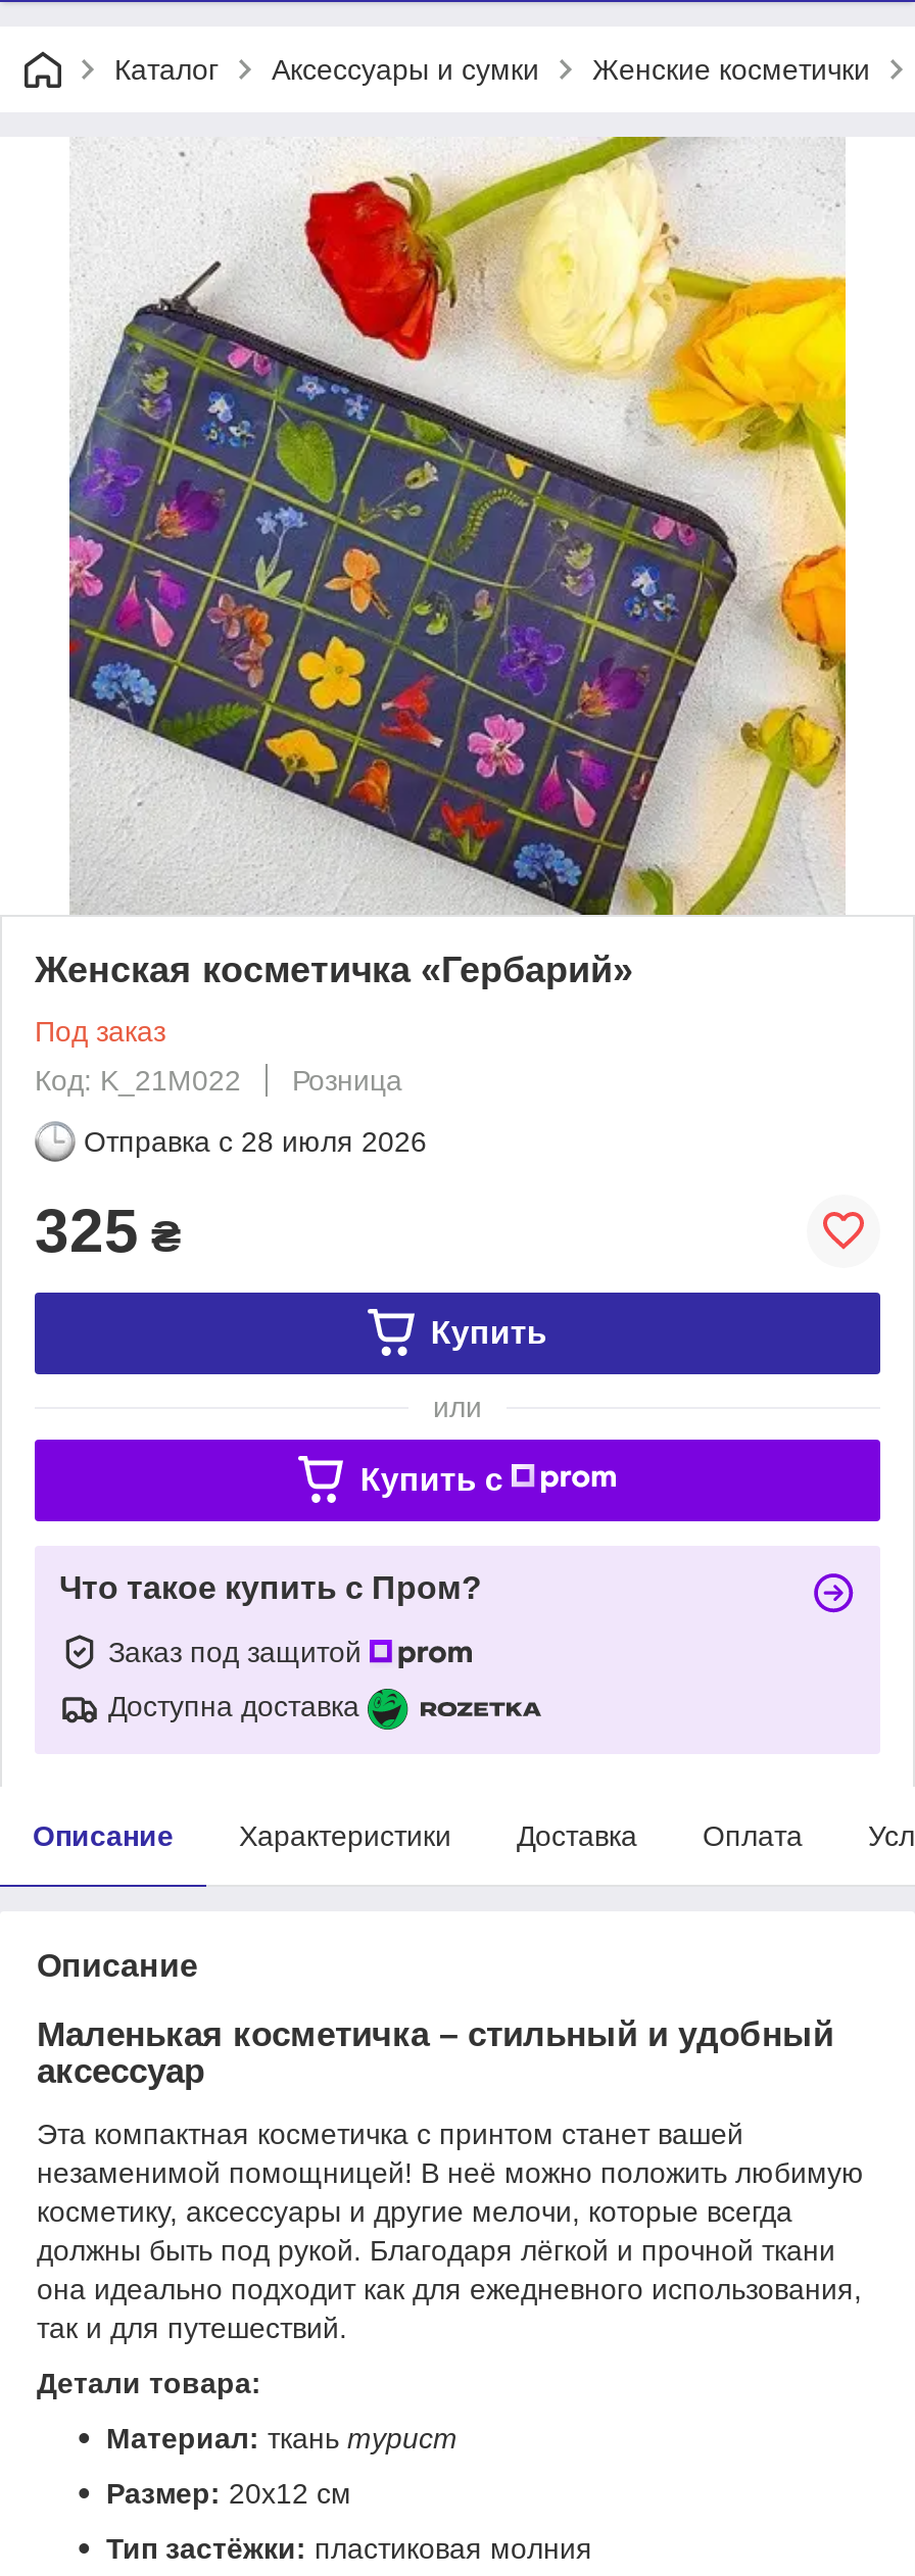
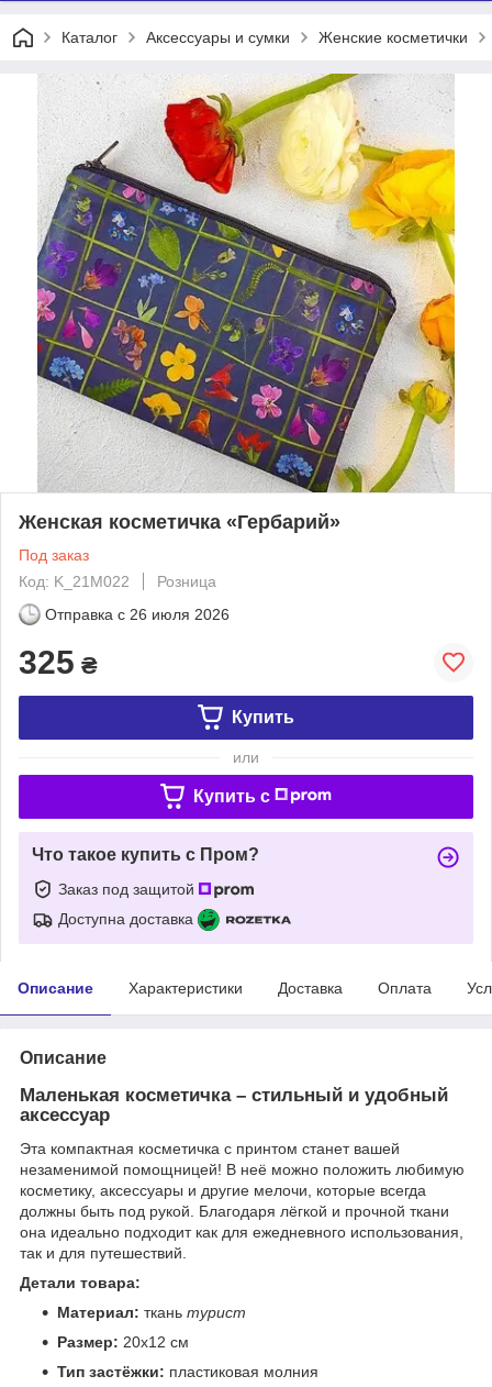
[84,1125,427,1157] Отправка с 28 июля 2026 -> [45,605,230,623] Отправка с 26 июля 2026

